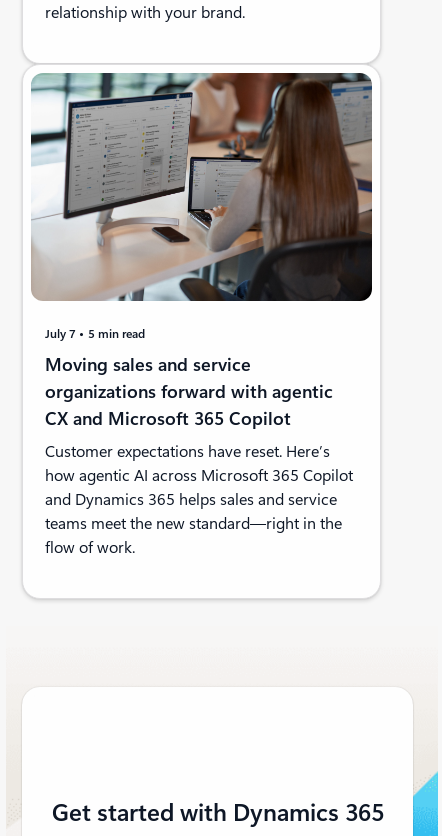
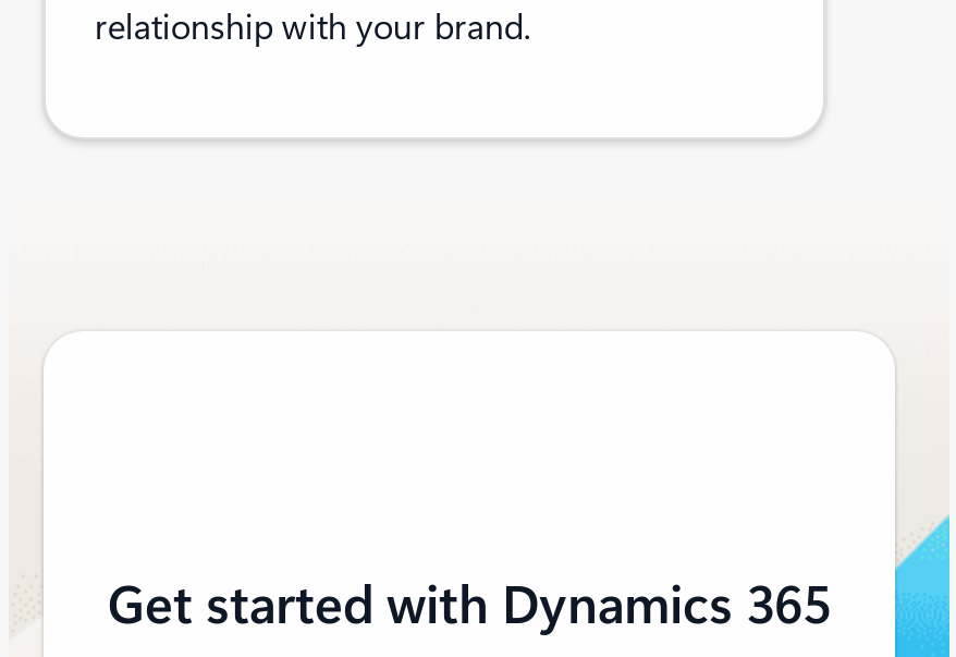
[30,72,373,556] [image] | July 7 | 5 min read | Moving sales and service | organizations forward with agentic | CX and Microsoft 365 Copilot | Customer expectations have reset. Here’s | how agentic AI across Microsoft 365 Copilot | and Dynamics 365 helps sales and service | teams meet the new standard—right in the | flow of work. -> none

